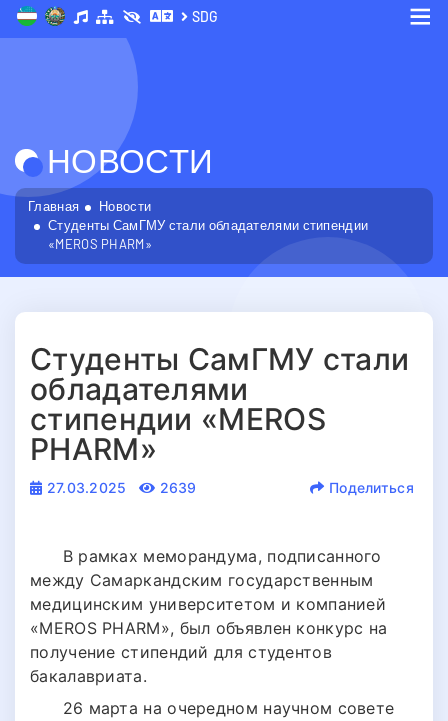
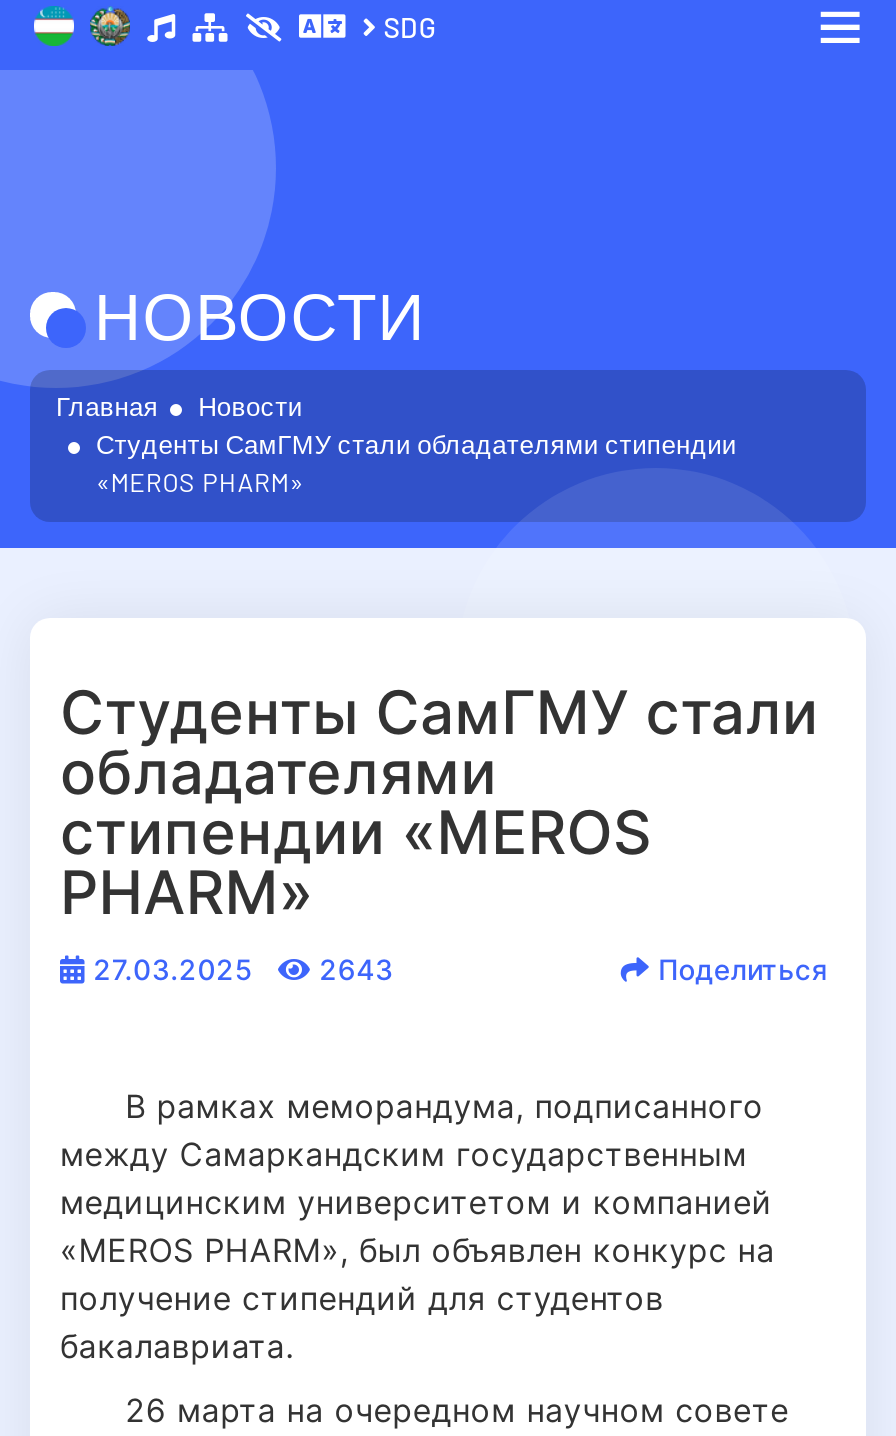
[47,479,197,496] 27.03.2025 2639 -> [93,952,394,986] 27.03.2025 2643

